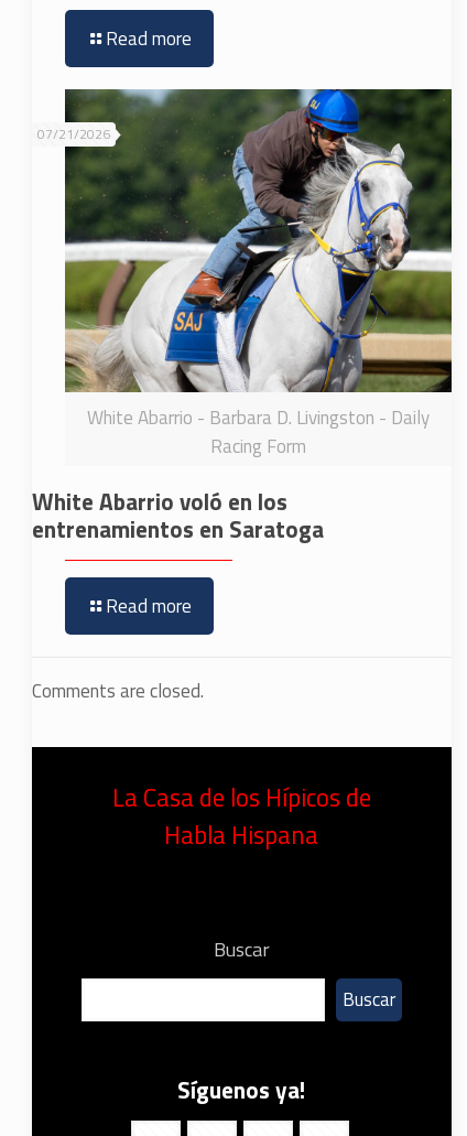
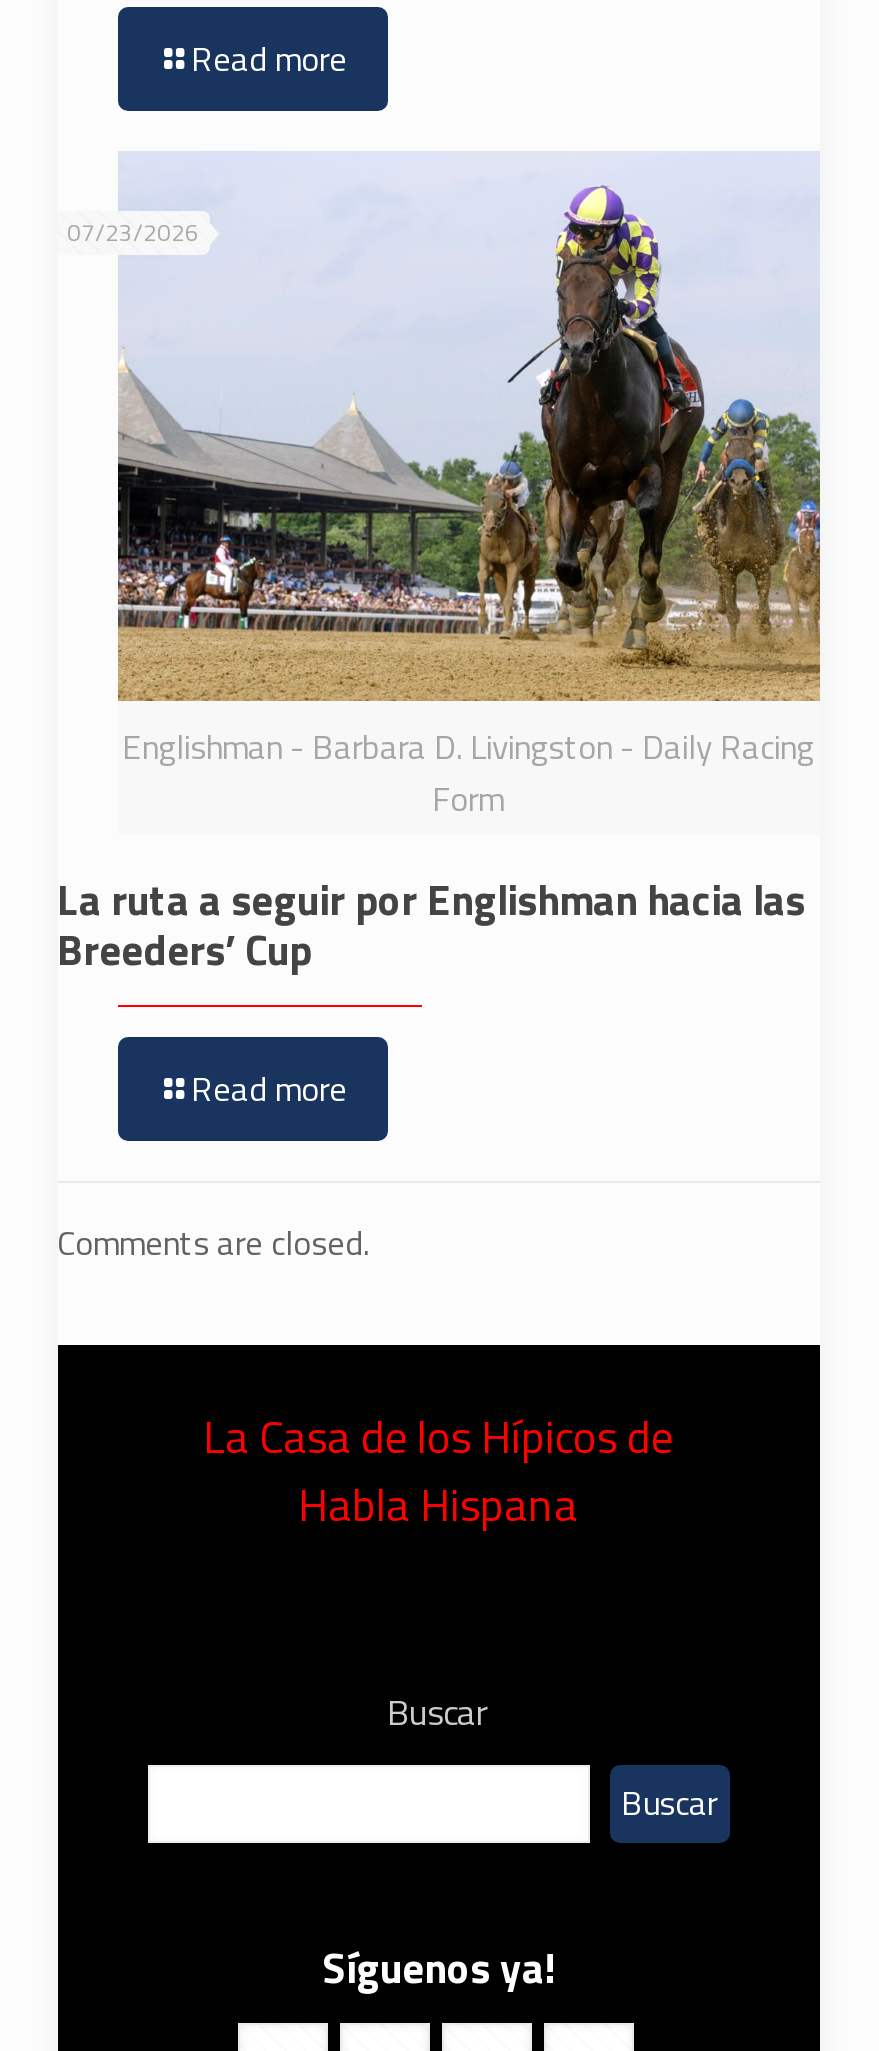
[37,88,453,393] [image] | 07/21/2026 -> [67,151,822,703] [image] | 07/23/2026
[86,403,429,460] White Abarrio - Barbara D. Livingston - Daily | Racing Form -> [122,720,814,824] Englishman - Barbara D. Livingston - Daily Racing | Form
[31,483,323,546] White Abarrio voló en los | entrenamientos en Saratoga -> [57,866,805,980] La ruta a seguir por Englishman hacia las | Breeders’ Cup

